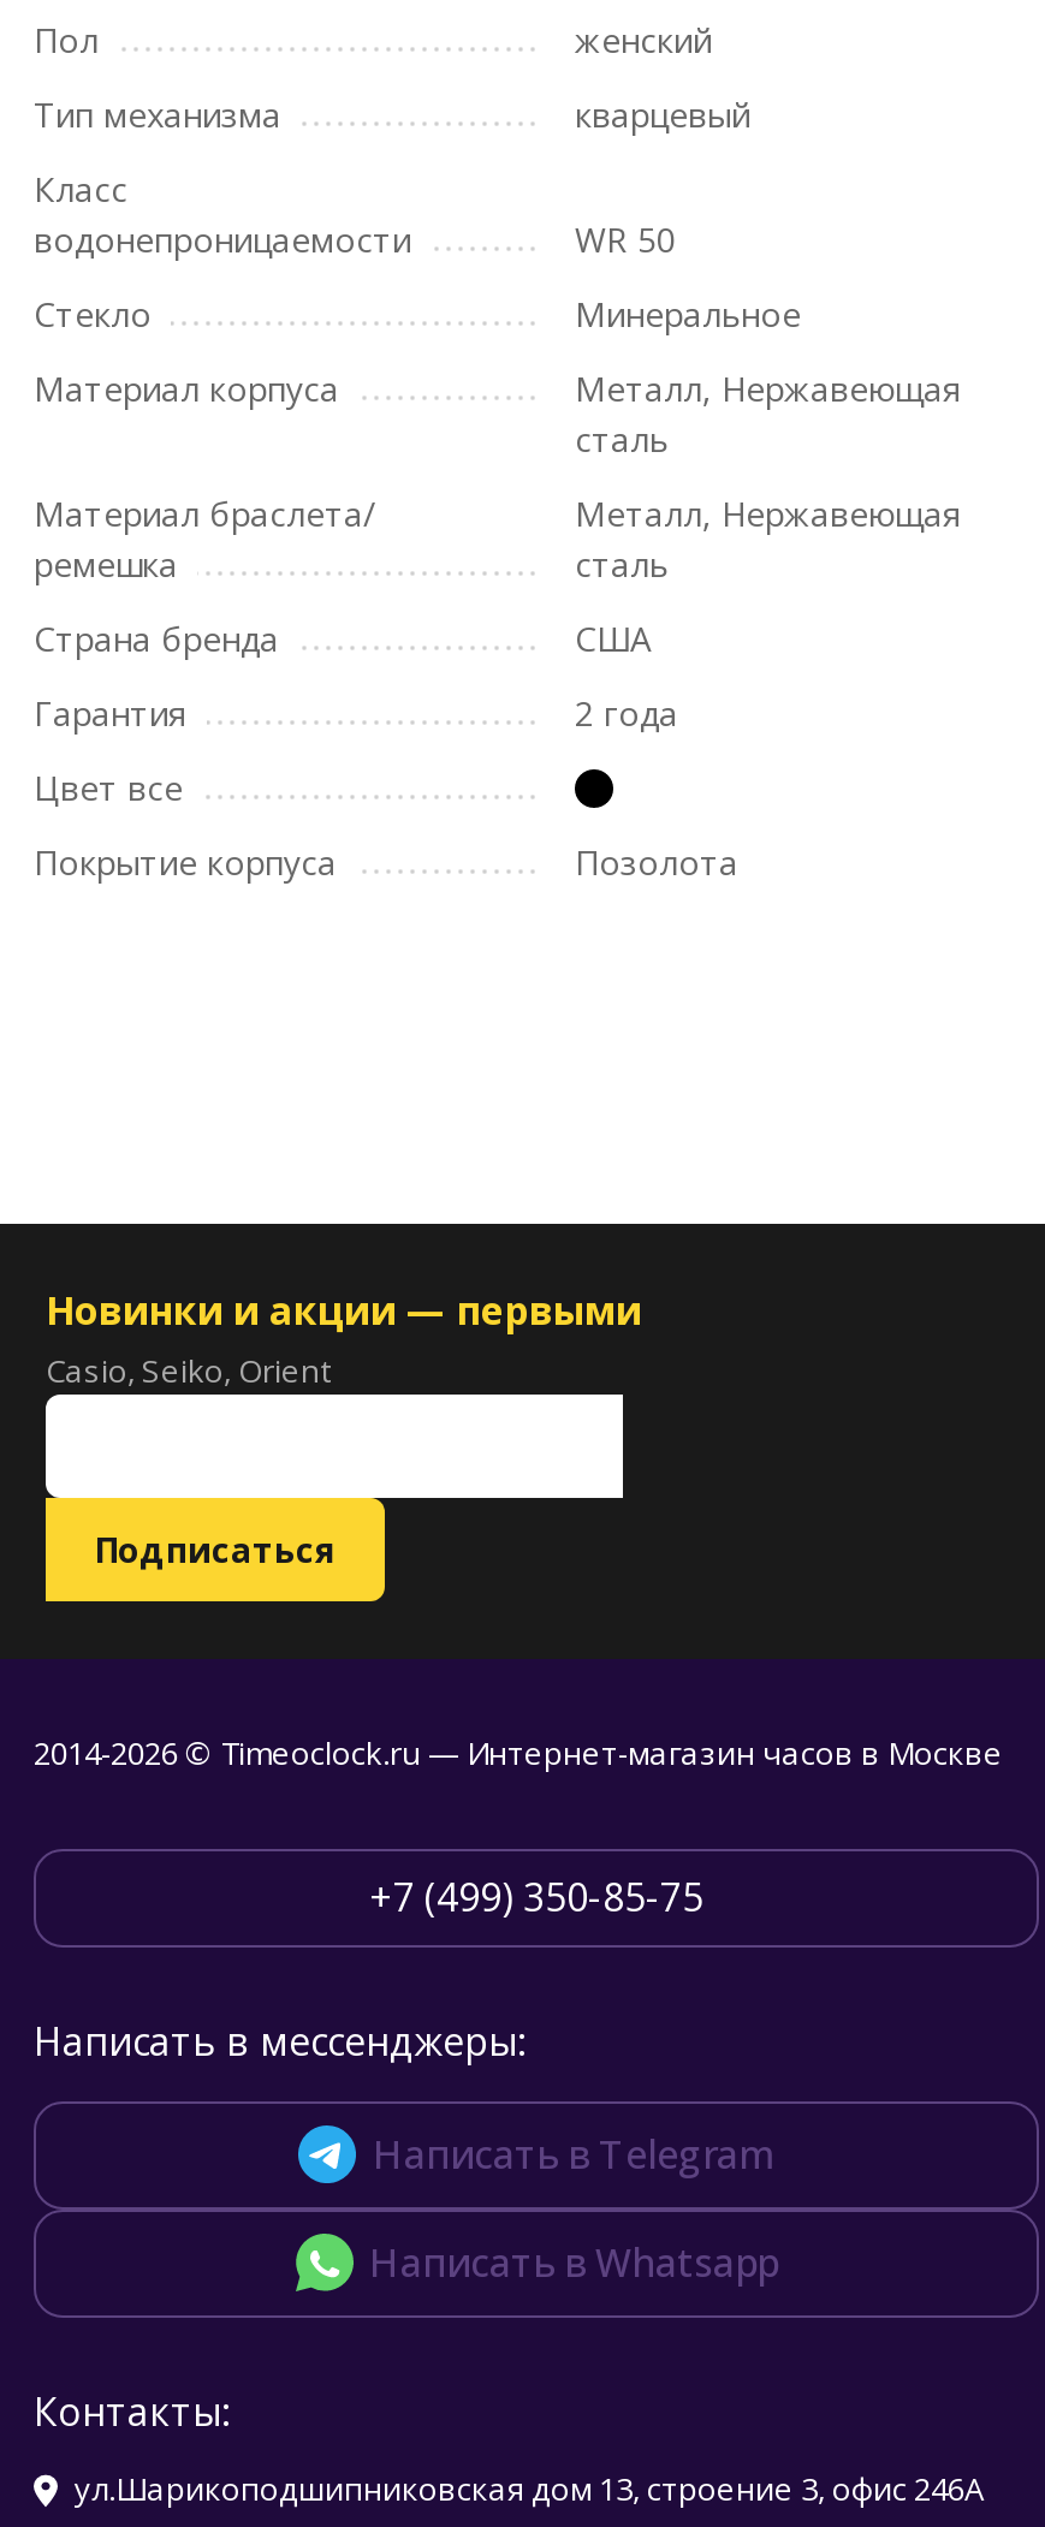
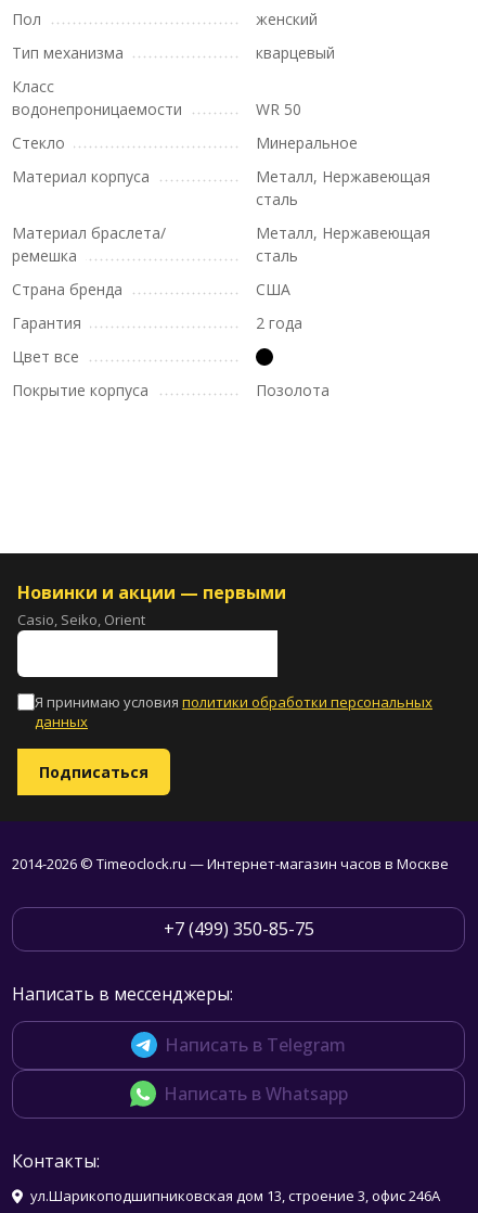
none -> [35,692,432,731] Я принимаю условия политики обработки персональных | данных

